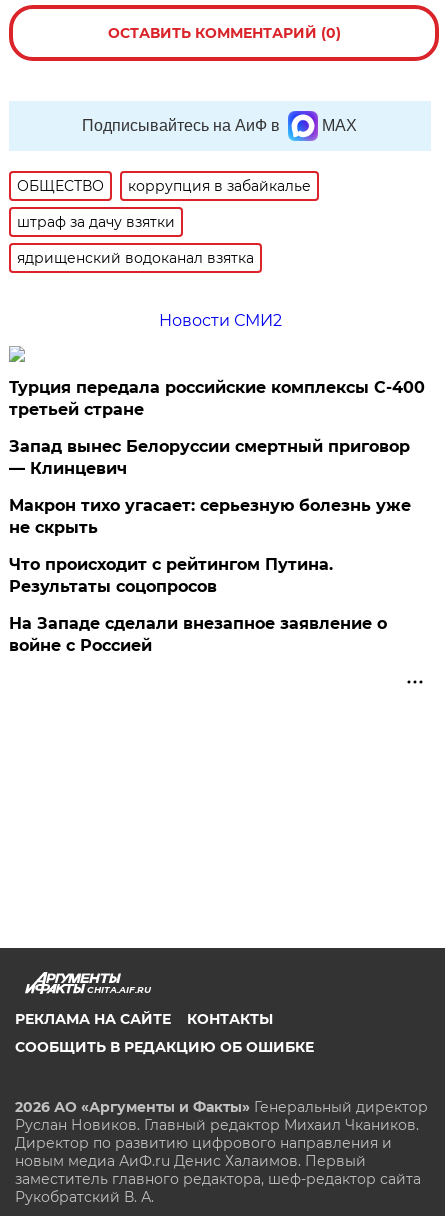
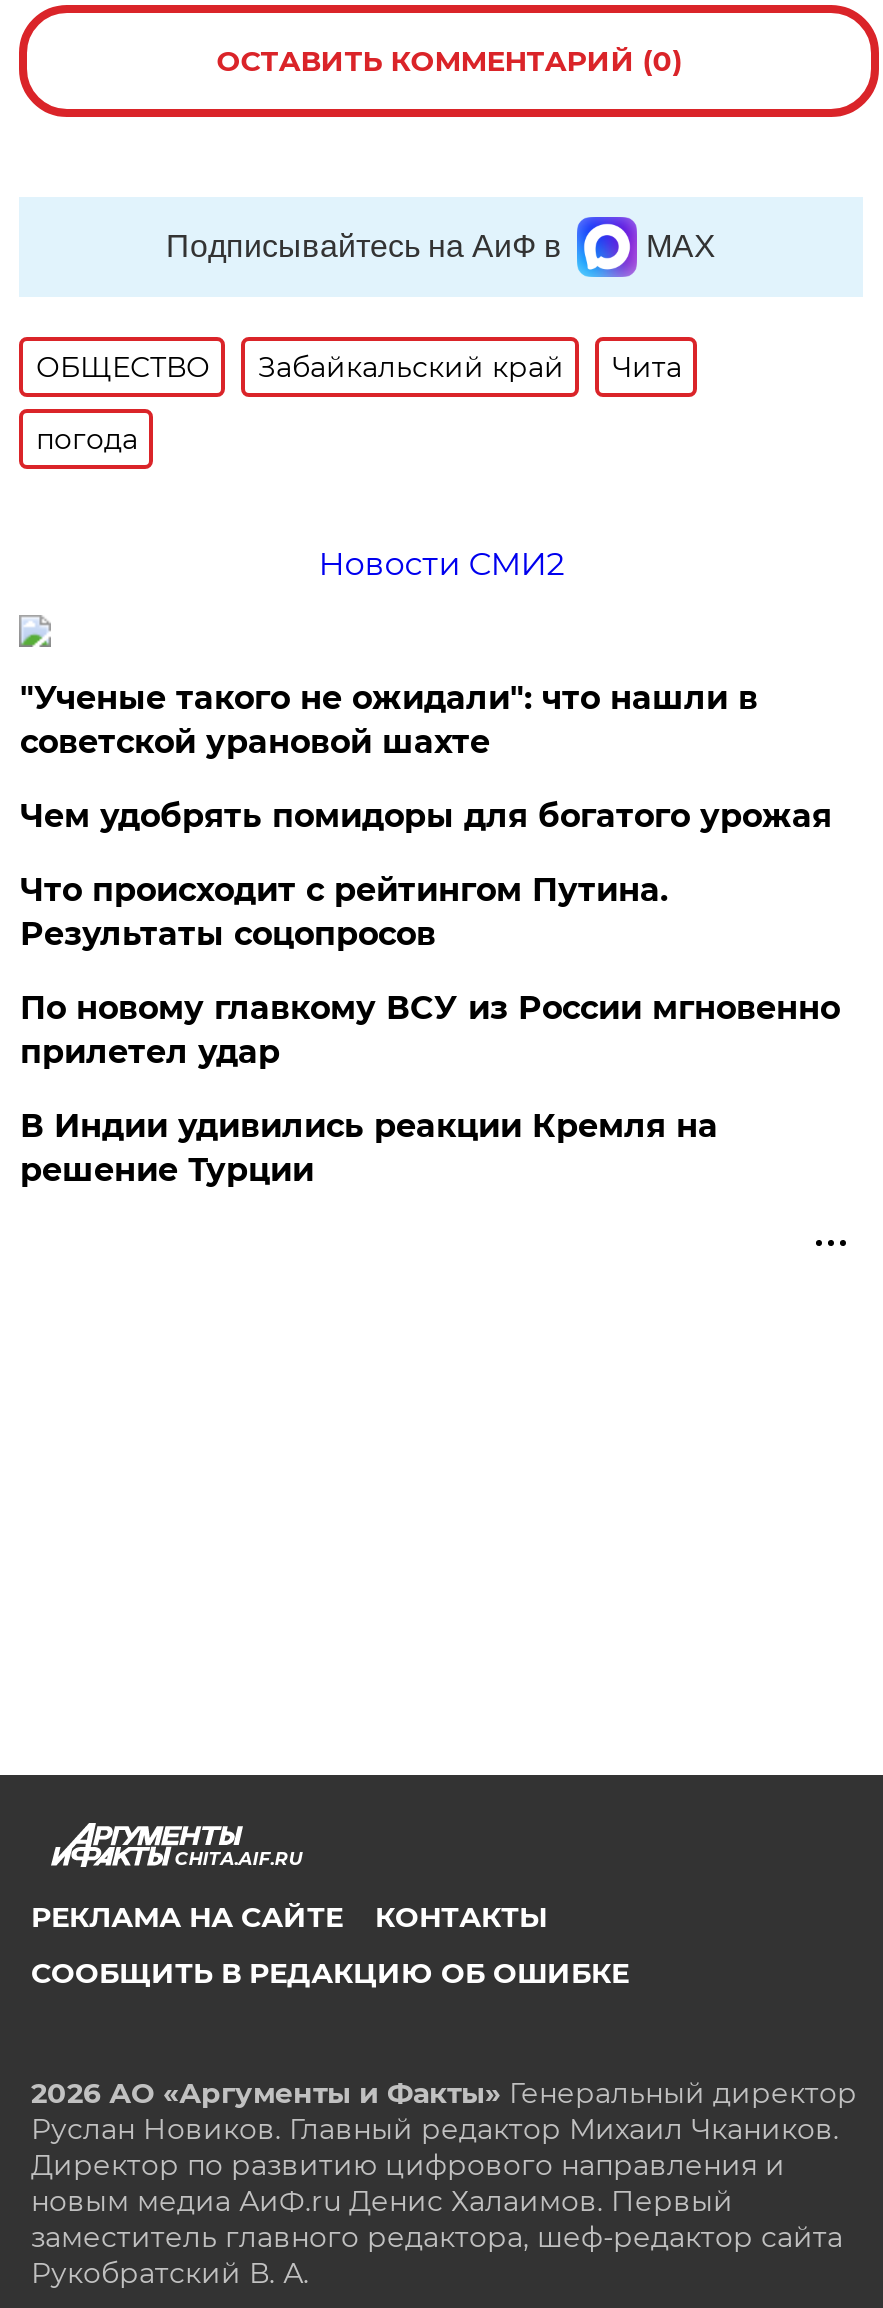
[17,177,311,267] коррупция в забайкалье | штраф за дачу взятки | ядрищенский водоканал взятка -> [36,349,682,457] Забайкальский край | Чита | погода
[9,378,425,537] Турция передала российские комплексы С-400 | третьей стране | Запад вынес Белоруссии смертный приговор | — Клинцевич | Макрон тихо угасает: серьезную болезнь уже | не скрыть -> [20,679,832,835] "Ученые такого не ожидали": что нашли в | советской урановой шахте | Чем удобрять помидоры для богатого урожая
moved [9,555,333,596] -> [20,871,668,953]: Что происходит с рейтингом Путина. | Результаты соцопросов
[9,614,387,655] На Западе сделали внезапное заявление о | войне с Россией -> [20,989,840,1189] По новому главкому ВСУ из России мгновенно | прилетел удар | В Индии удивились реакции Кремля на | решение Турции

